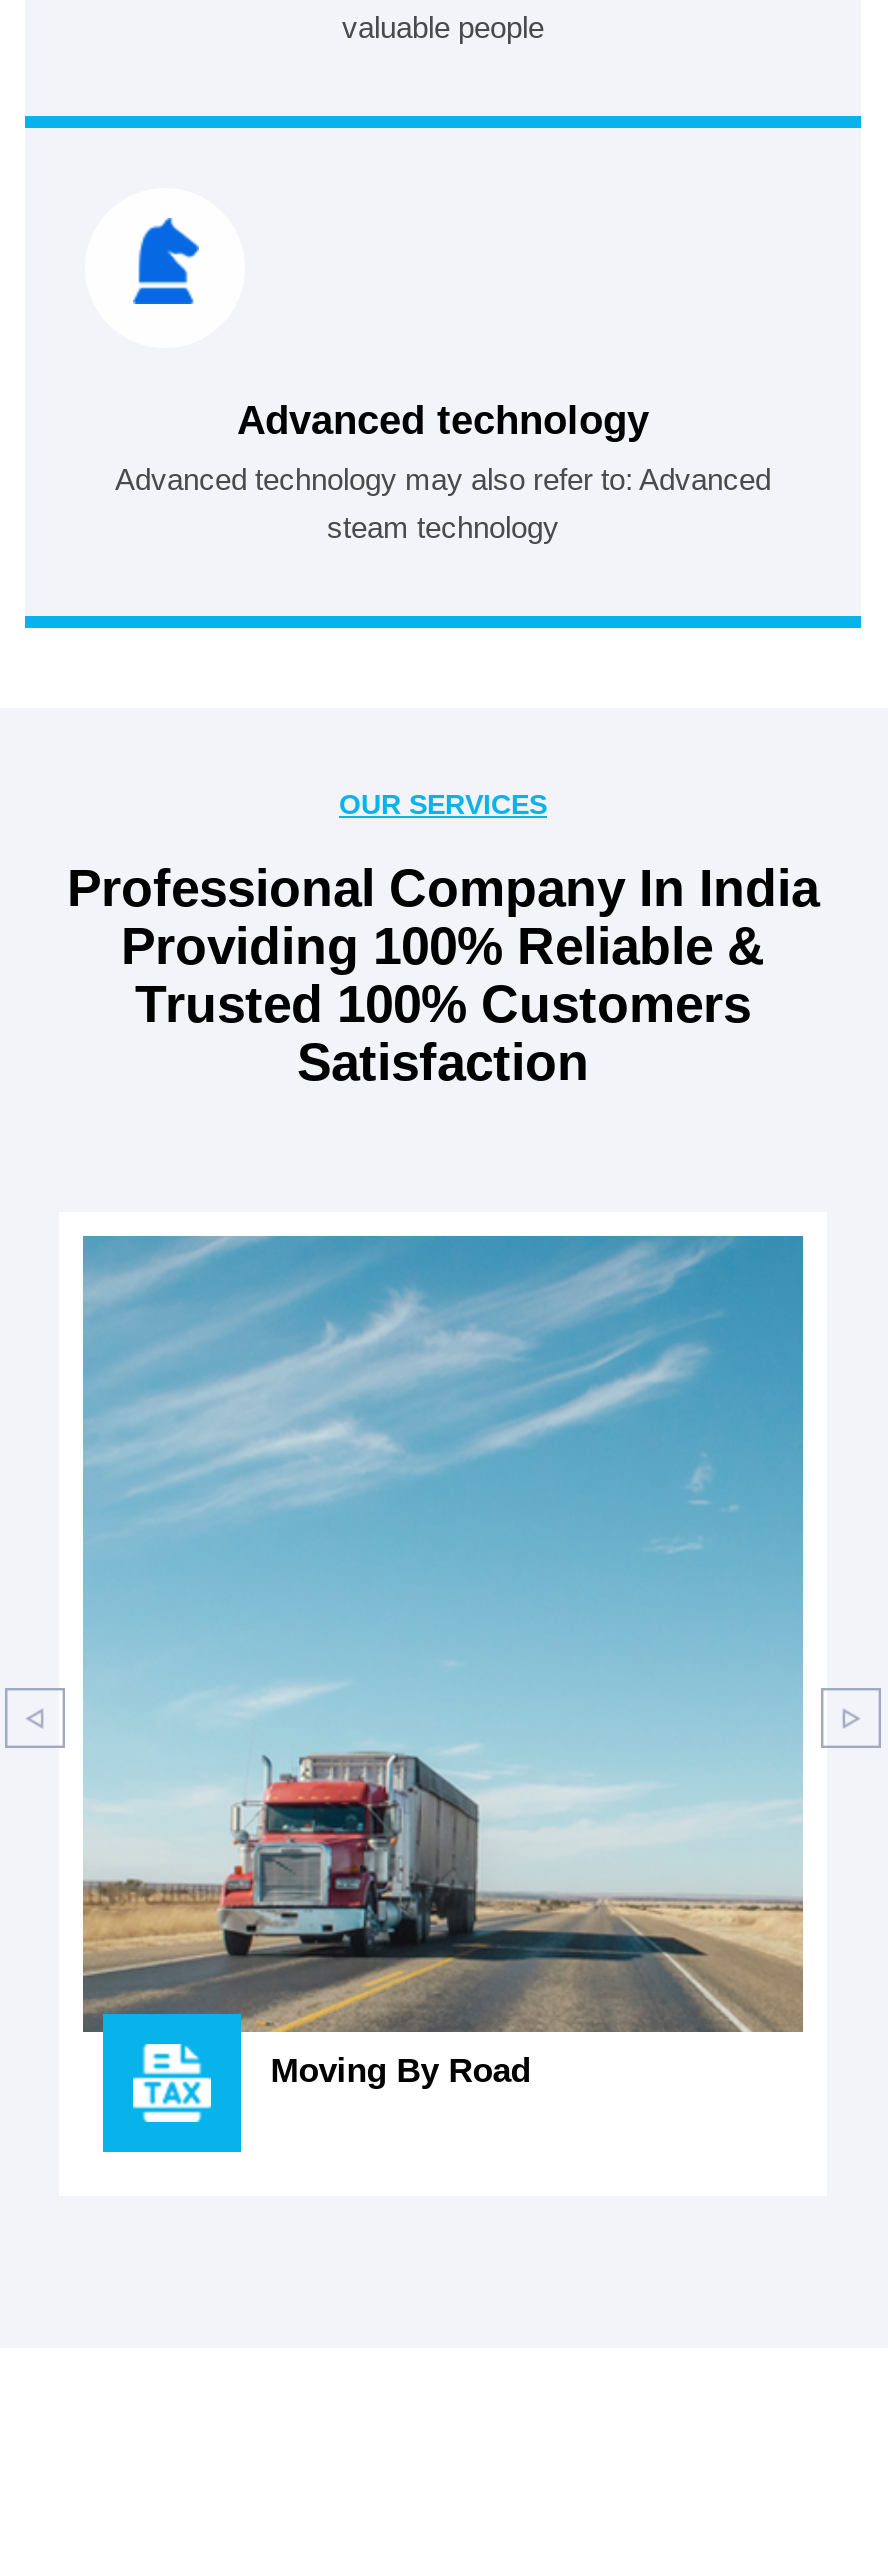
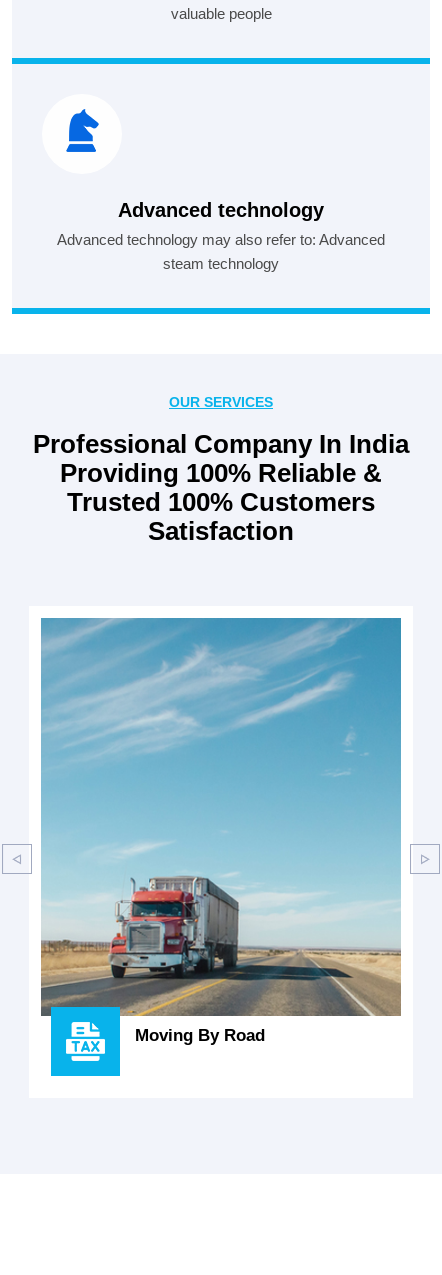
[274,2048,498,2086] Moving By Air -> [135,1026,265,1045] Moving By Road

